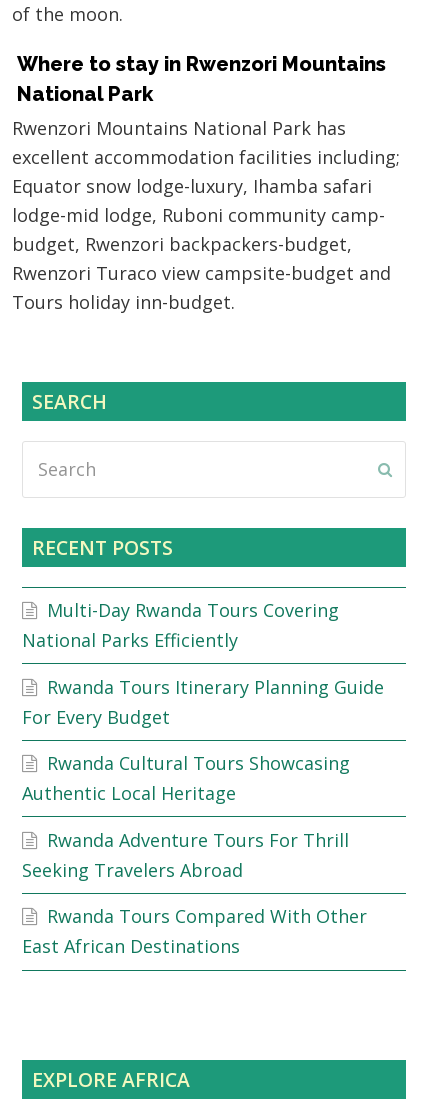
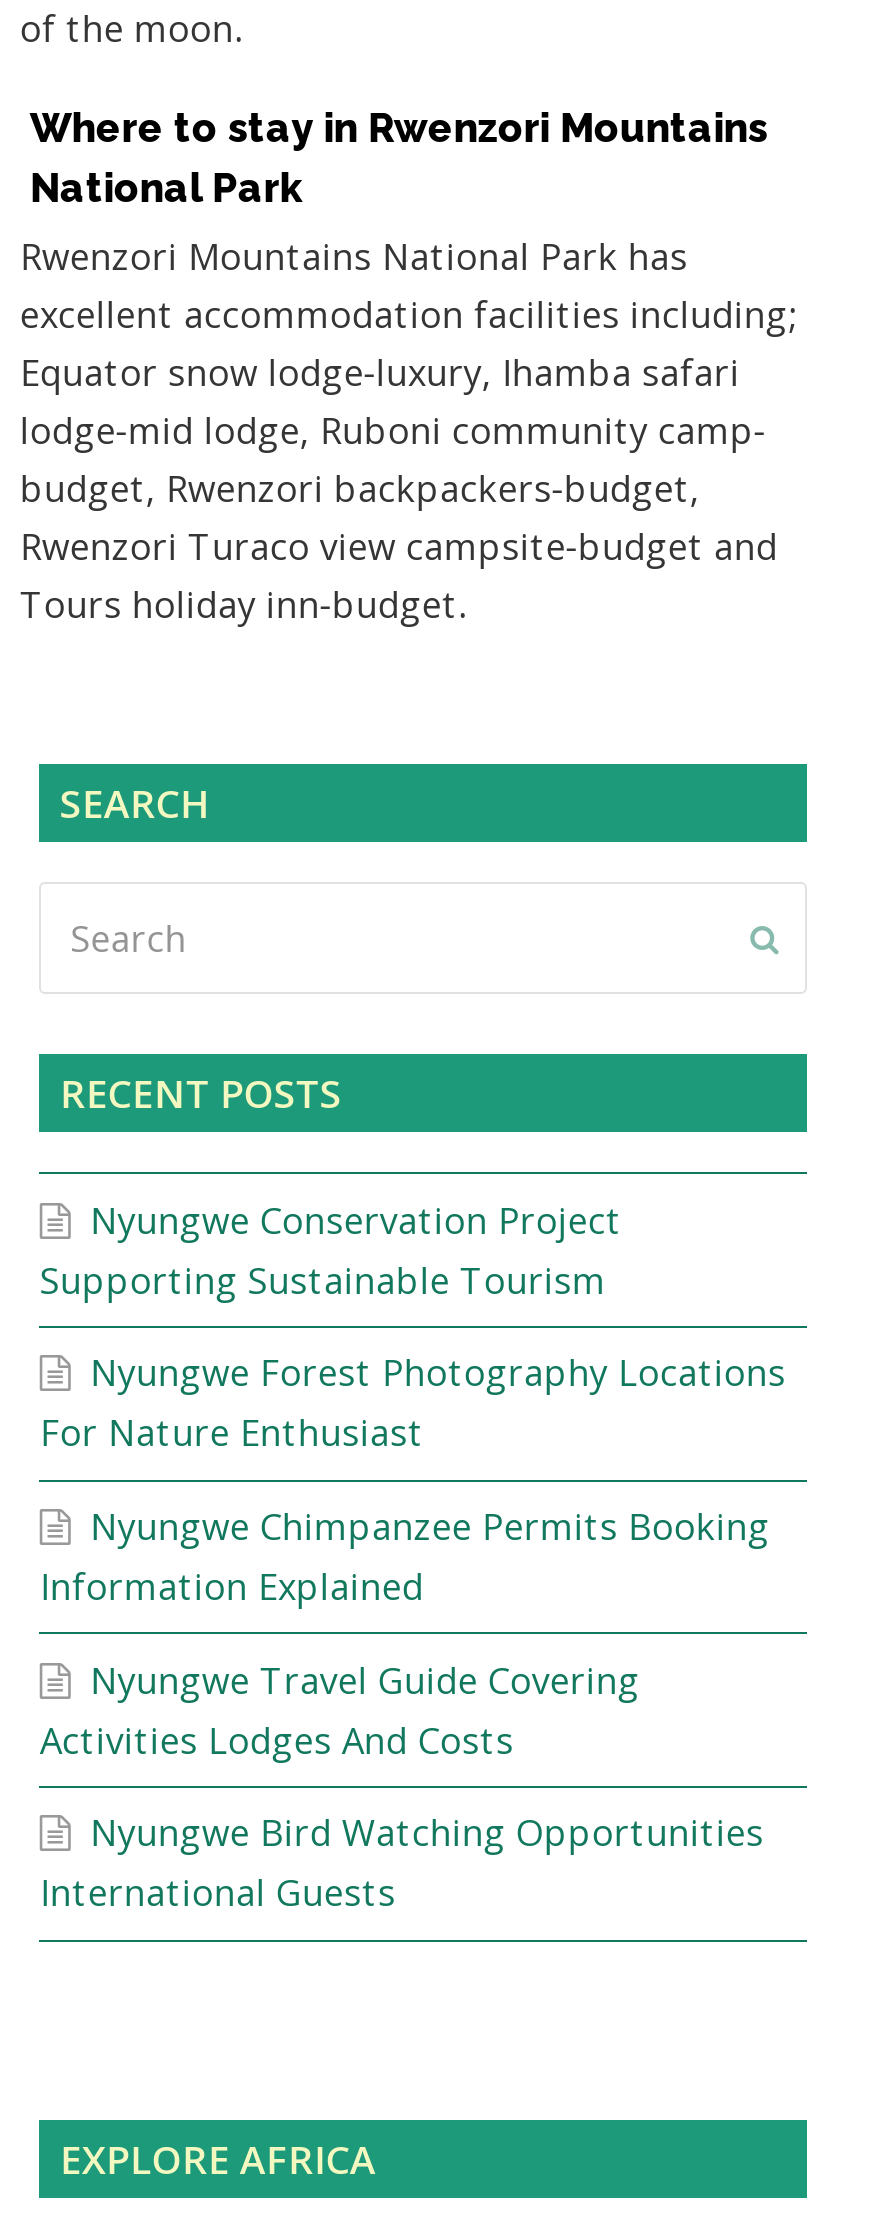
[22,598,339,652] Multi-Day Rwanda Tours Covering | National Parks Efficiently -> [40,1196,622,1304] Nyungwe Conservation Project | Supporting Sustainable Tourism
[22,674,384,728] Rwanda Tours Itinerary Planning Guide | For Every Budget -> [40,1349,786,1457] Nyungwe Forest Photography Locations | For Nature Enthusiast
[22,751,350,805] Rwanda Cultural Tours Showcasing | Authentic Local Heritage -> [40,1502,770,1610] Nyungwe Chimpanzee Permits Booking | Information Explained
[22,828,349,882] Rwanda Adventure Tours For Thrill | Seeking Travelers Abroad -> [40,1656,640,1764] Nyungwe Travel Guide Covering | Activities Lodges And Costs
[22,904,367,958] Rwanda Tours Compared With Other | East African Destinations -> [40,1809,764,1917] Nyungwe Bird Watching Opportunities | International Guests

